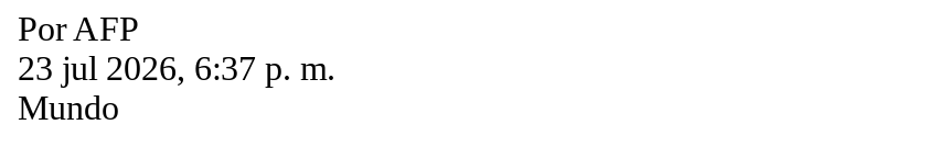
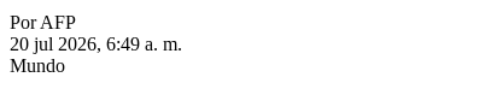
[18,51,335,88] 23 jul 2026, 6:37 p. m. -> [10,33,182,54] 20 jul 2026, 6:49 a. m.

